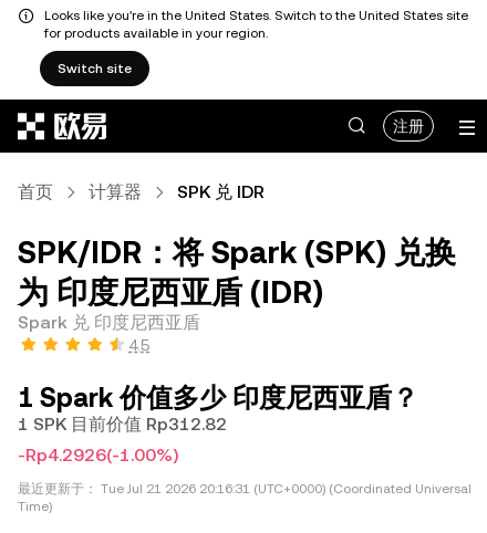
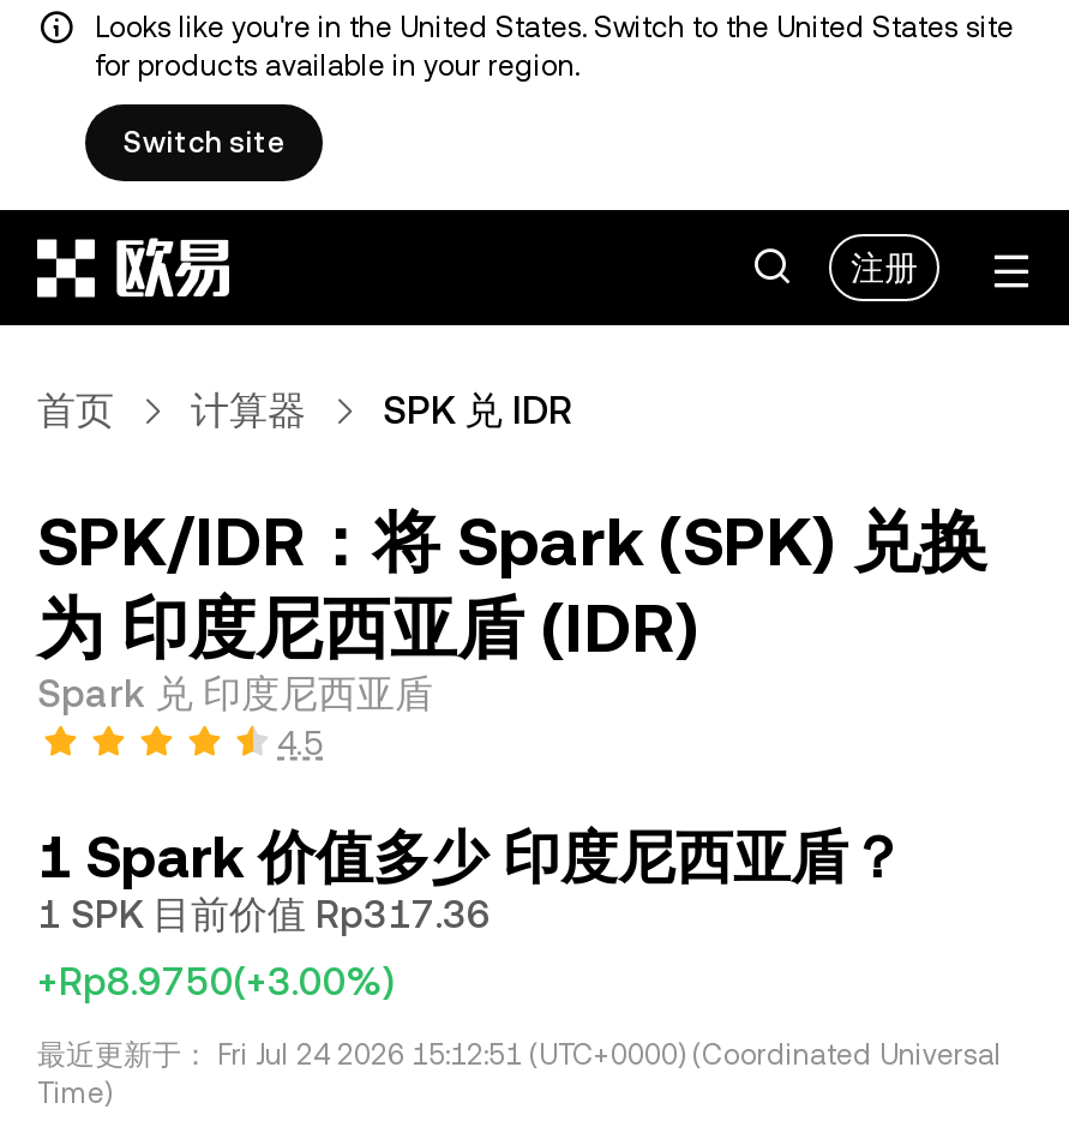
[18,414,227,435] 1 SPK 目前价值 Rp312.82 -> [37,892,491,937] 1 SPK 目前价值 Rp317.36
[18,445,178,466] -Rp4.2926(-1.00%) -> [37,959,395,1005] +Rp8.9750(+3.00%)
[18,481,472,497] 最近更新于：Tue Jul 21 2026 20:16:31 (UTC+0000) (Coordinated Universal -> [37,1038,1002,1072] 最近更新于：Fri Jul 24 2026 15:12:51 (UTC+0000) (Coordinated Universal

